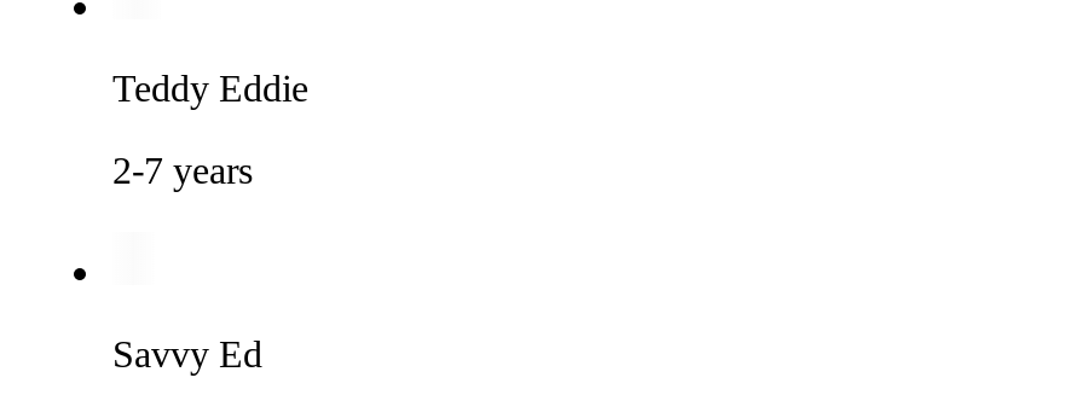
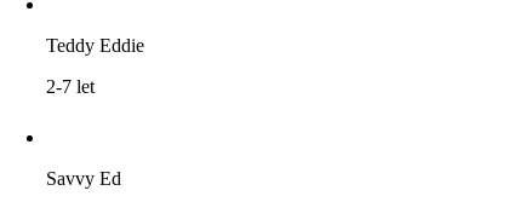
[112,149,253,190] 2-7 years -> [46,76,95,97] 2-7 let

